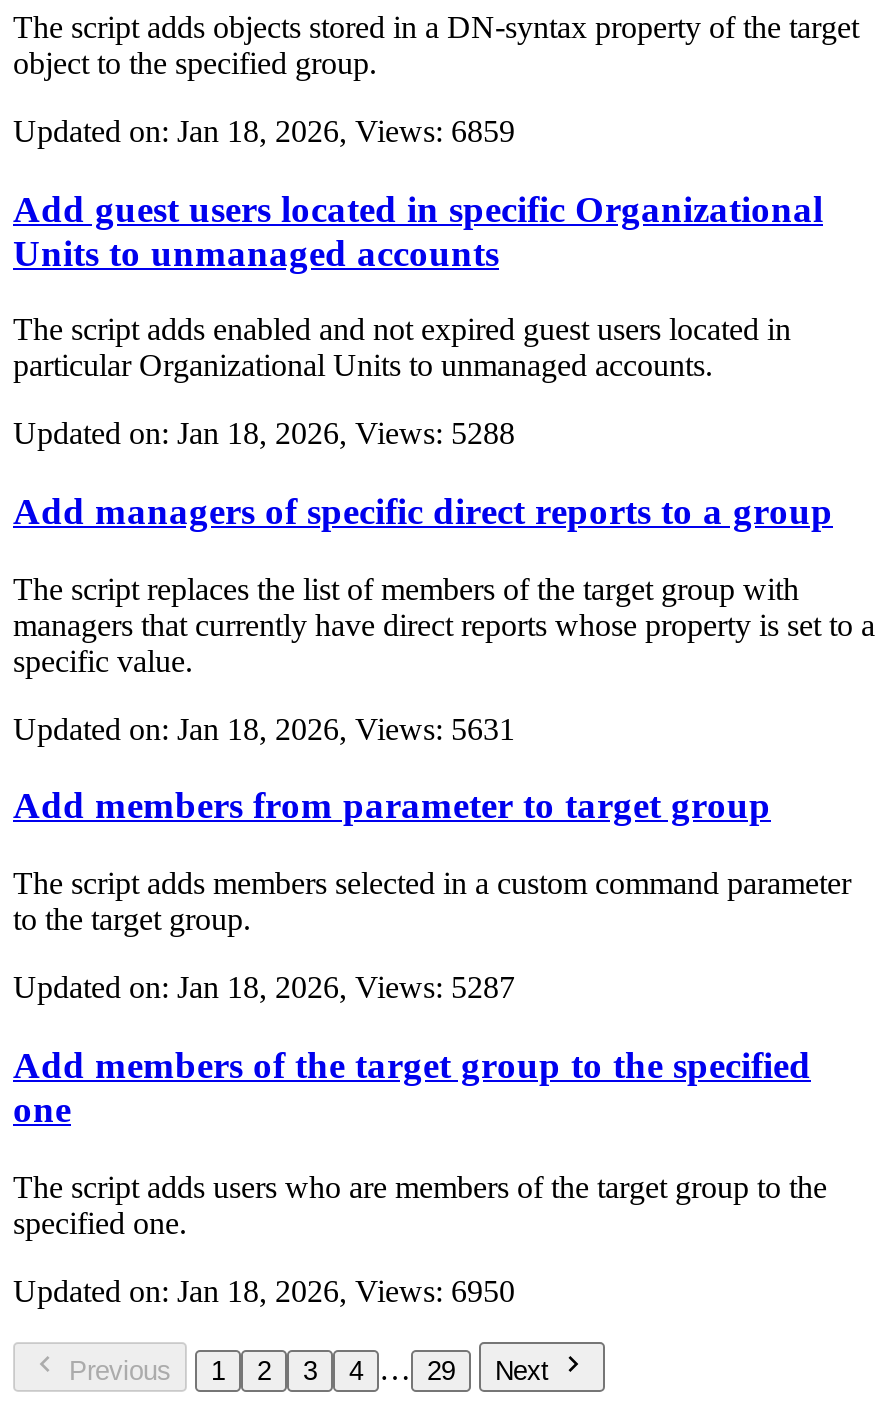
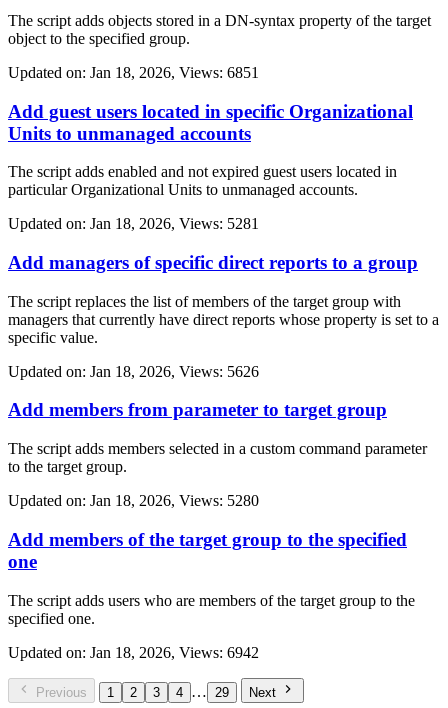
[13,114,515,148] Updated on: Jan 18, 2026, Views: 6859 -> [8,64,259,81] Updated on: Jan 18, 2026, Views: 6851
[13,416,515,450] Updated on: Jan 18, 2026, Views: 5288 -> [8,215,259,232] Updated on: Jan 18, 2026, Views: 5281
[13,711,515,745] Updated on: Jan 18, 2026, Views: 5631 -> [8,363,259,380] Updated on: Jan 18, 2026, Views: 5626
[13,970,515,1004] Updated on: Jan 18, 2026, Views: 5287 -> [8,492,259,509] Updated on: Jan 18, 2026, Views: 5280
[13,1273,515,1307] Updated on: Jan 18, 2026, Views: 6950 -> [8,644,259,661] Updated on: Jan 18, 2026, Views: 6942

